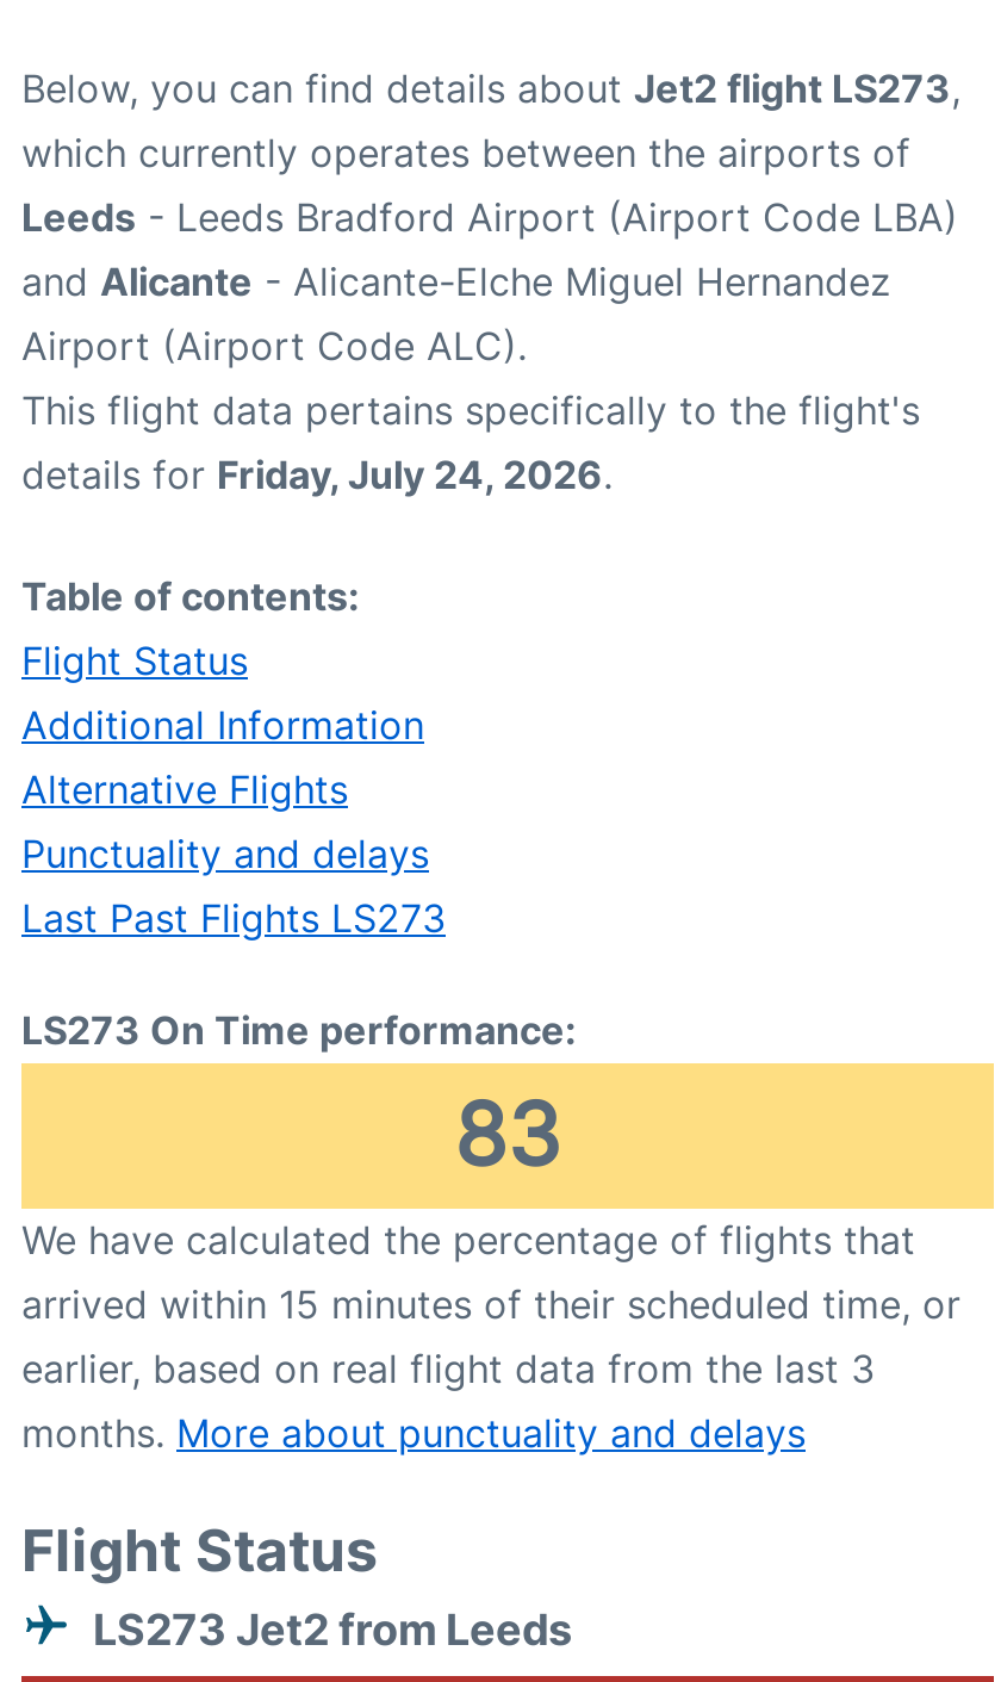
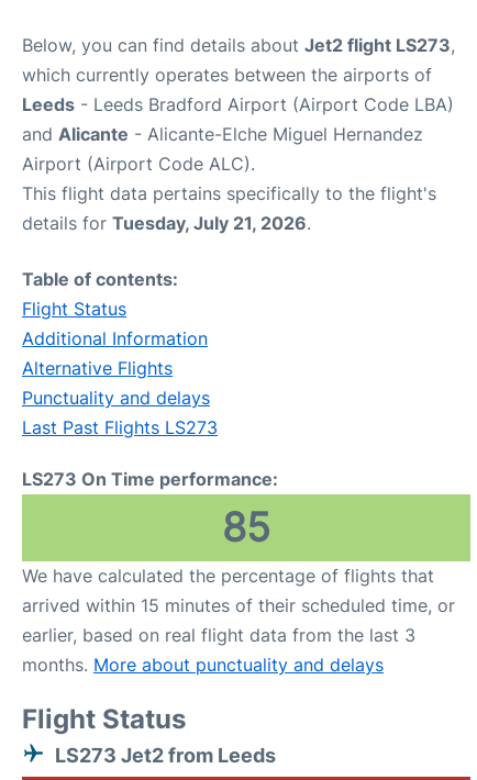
[21,451,613,498] details for Friday, July 24, 2026. -> [22,212,311,234] details for Tuesday, July 21, 2026.
[454,1082,561,1187] 83 -> [222,503,270,551] 85

